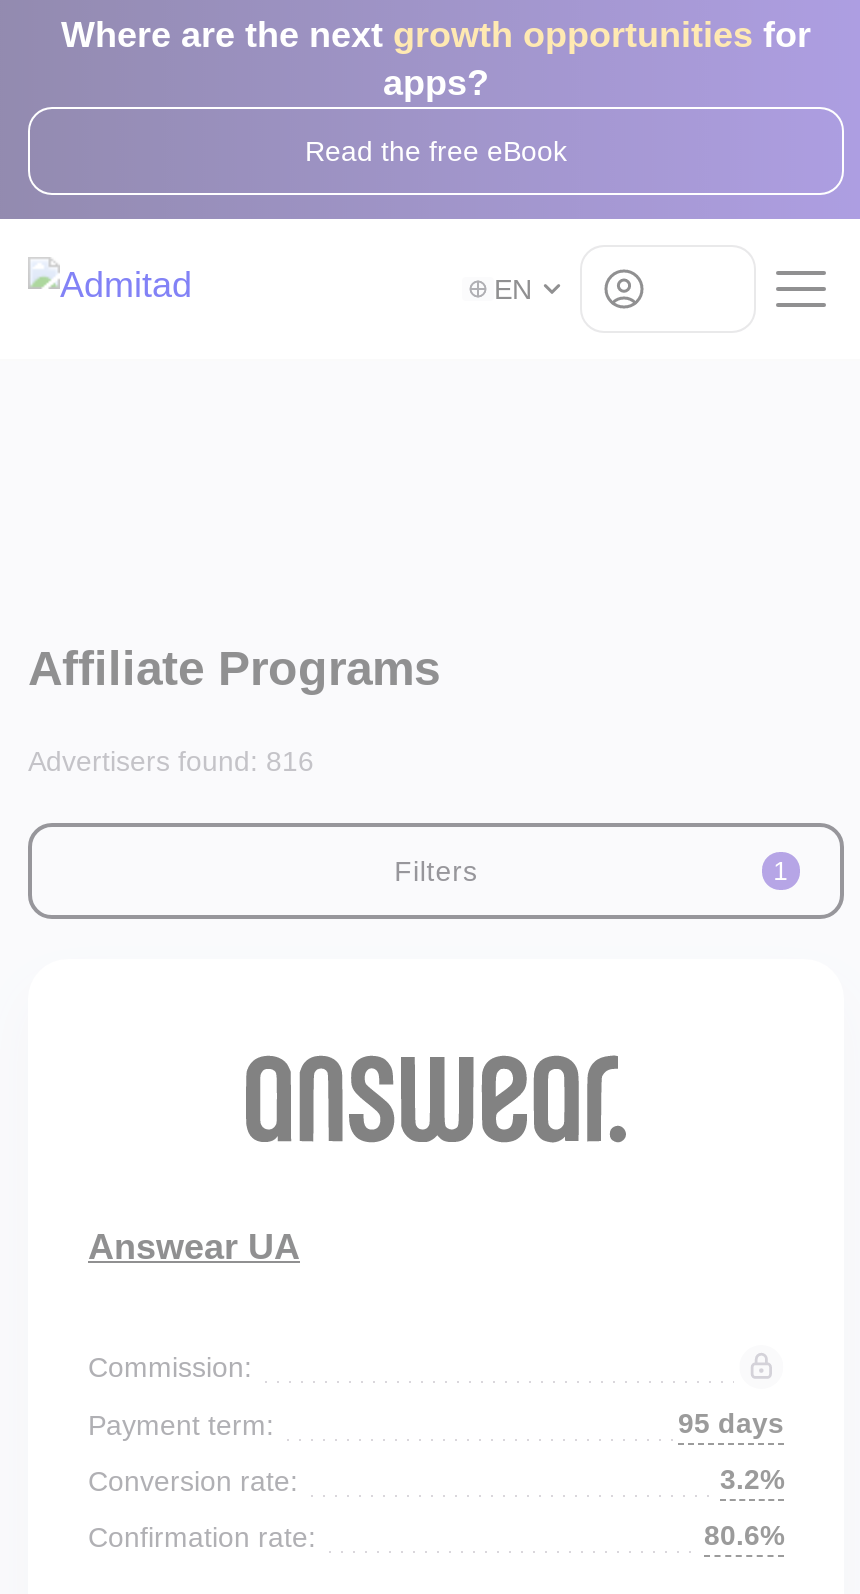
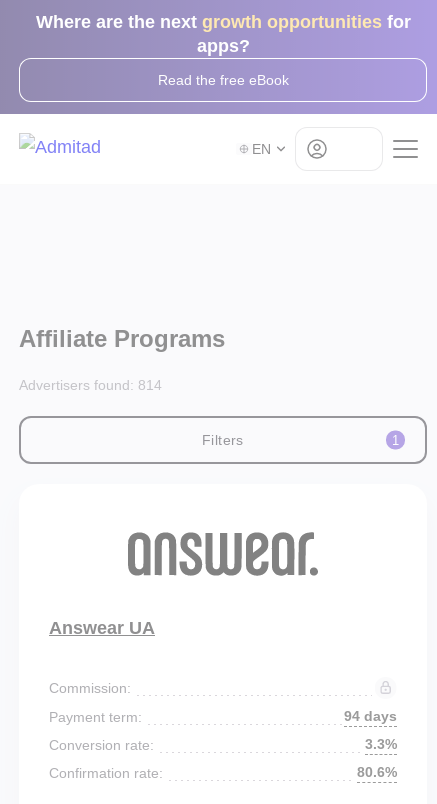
[28,745,314,777] Advertisers found: 816 -> [19,377,162,393] Advertisers found: 814
[678,1407,784,1439] 95 days -> [344,708,397,724] 94 days
[720,1463,784,1495] 3.2% -> [365,736,397,752] 3.3%

